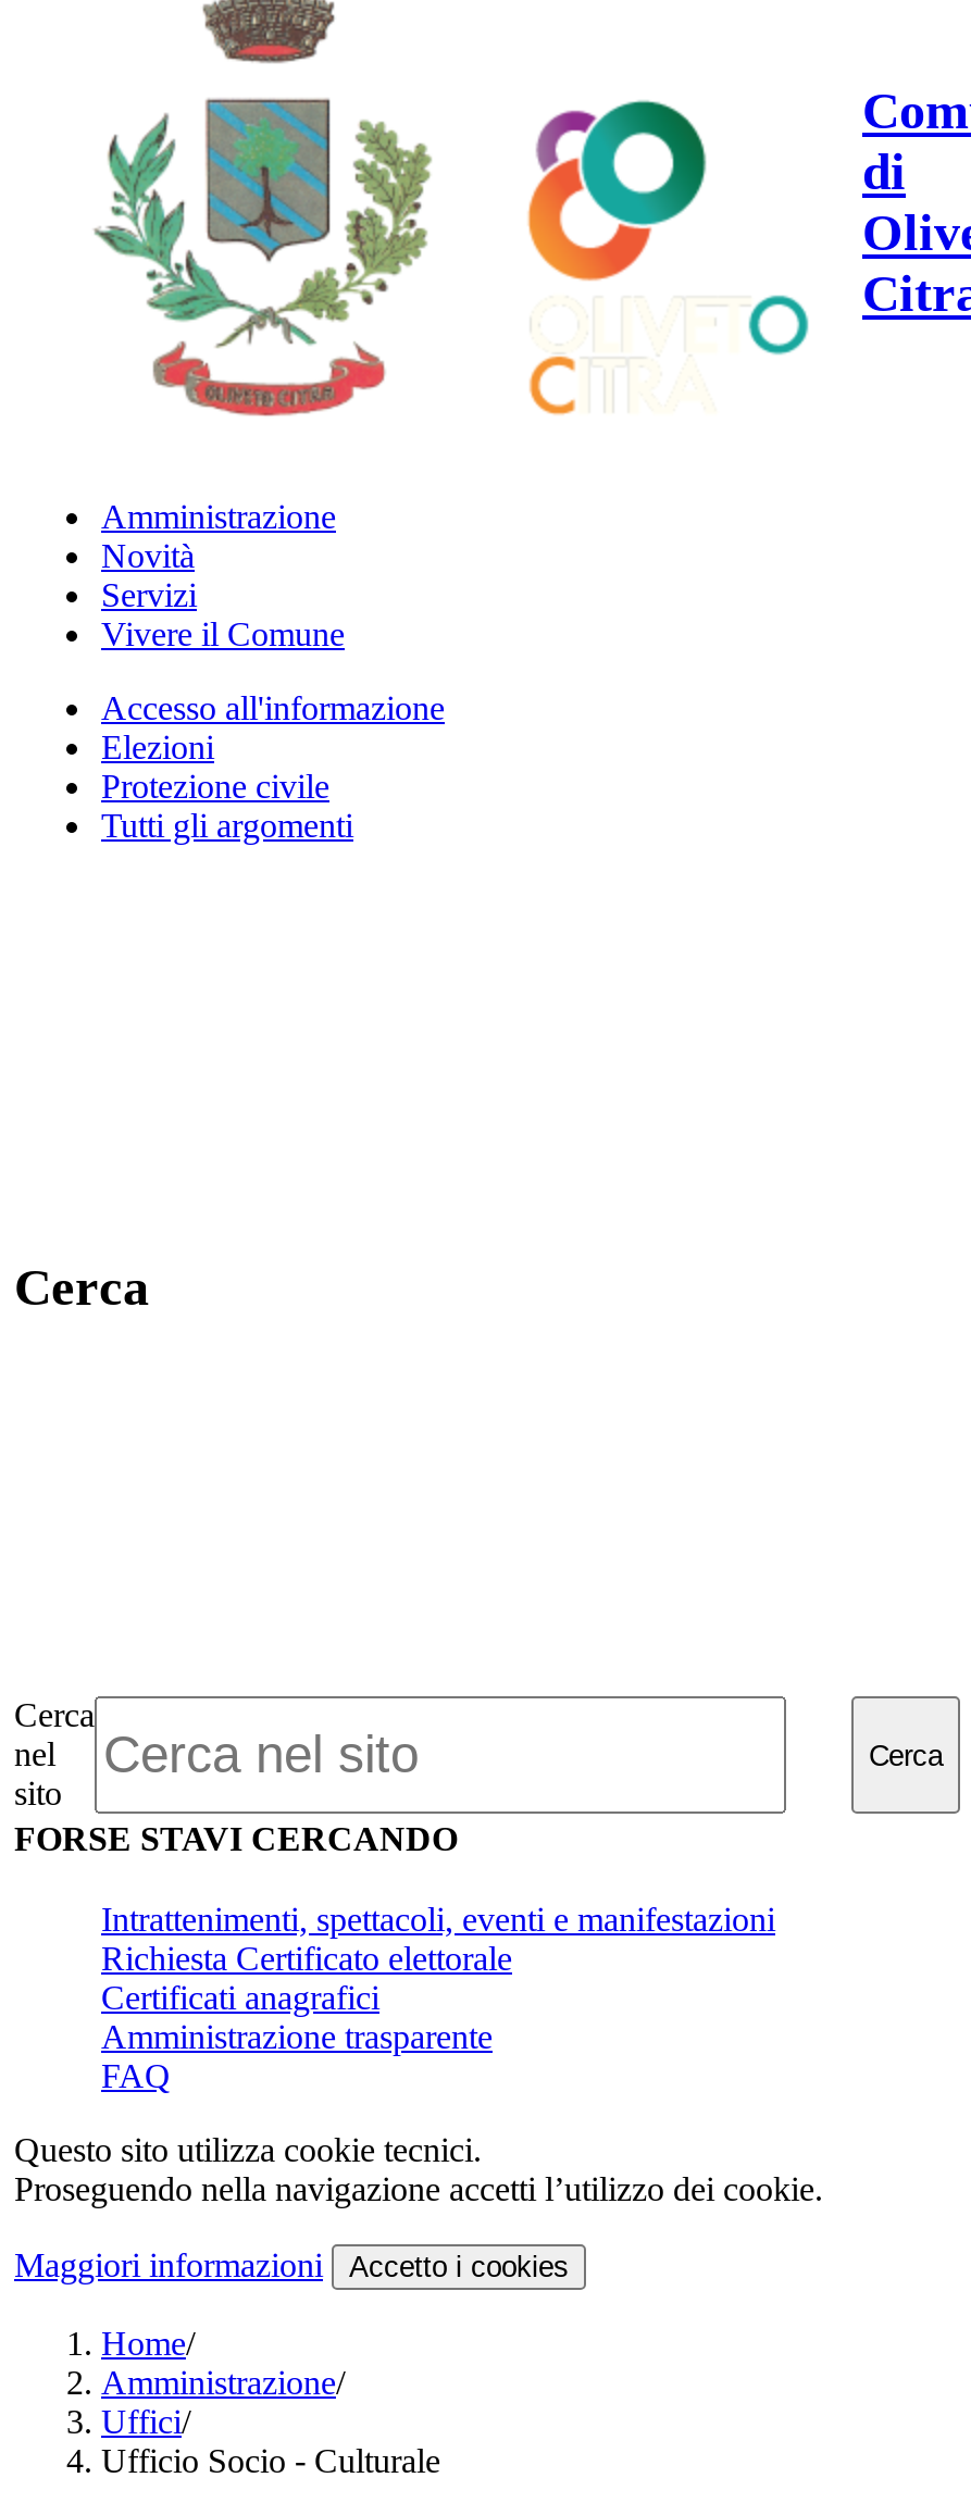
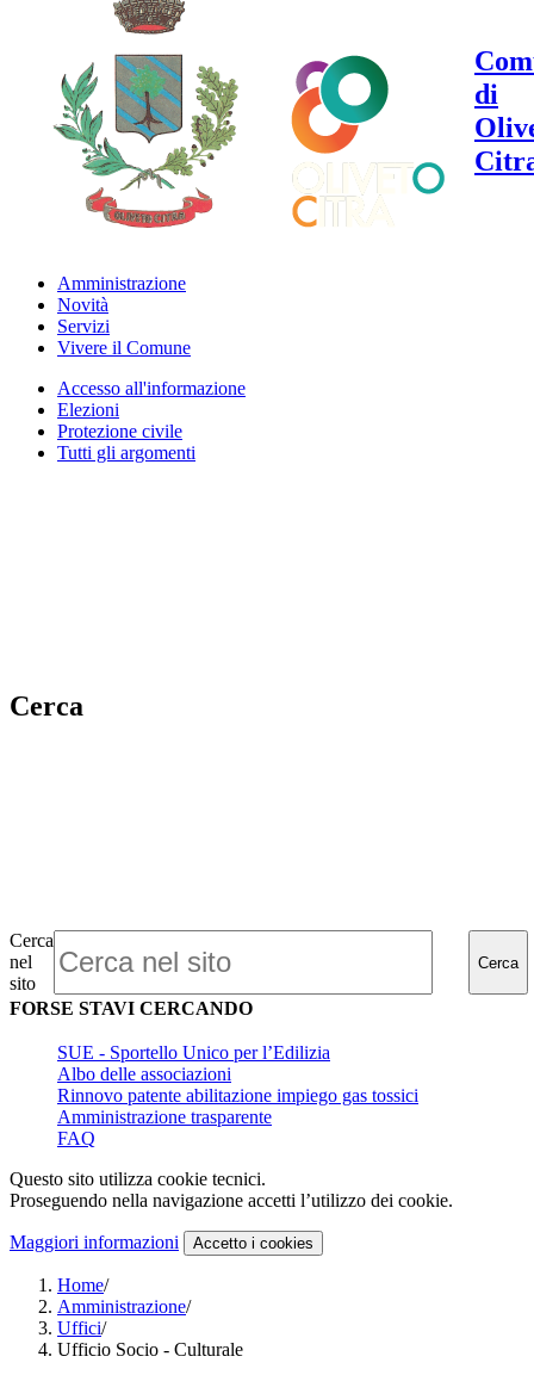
[101,1901,775,2016] Intrattenimenti, spettacoli, eventi e manifestazioni | Richiesta Certificato elettorale | Certificati anagrafici -> [57,1042,418,1105] SUE - Sportello Unico per l’Edilizia | Albo delle associazioni | Rinnovo patente abilitazione impiego gas tossici

